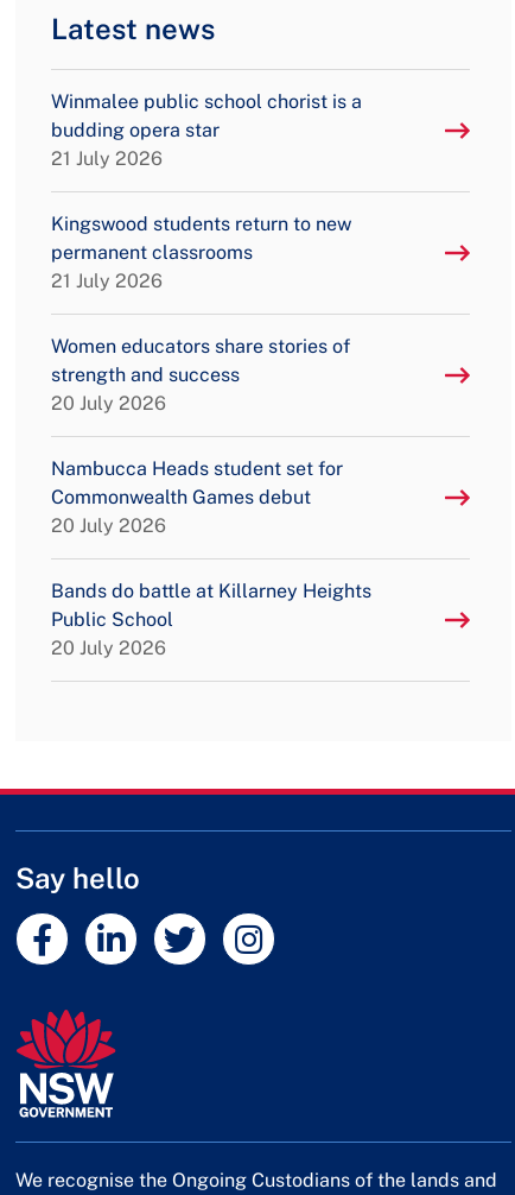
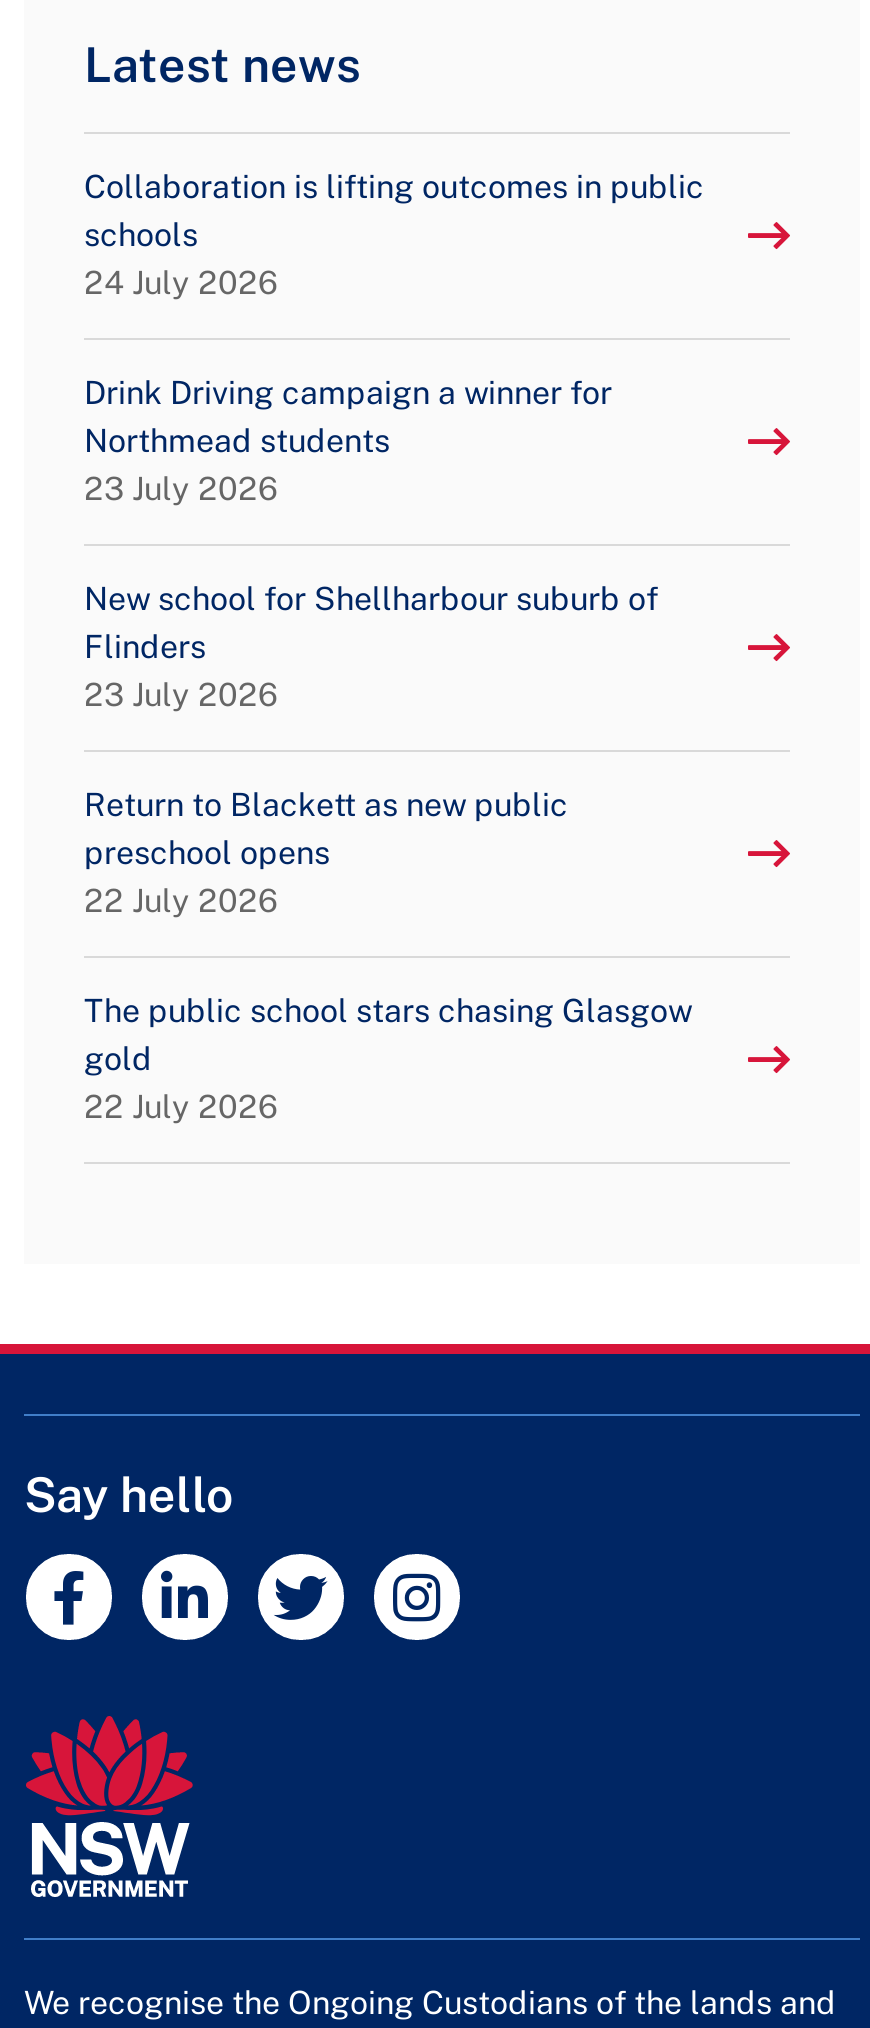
[51,90,362,170] Winmalee public school chorist is a | budding opera star | 21 July 2026 -> [84,168,704,302] Collaboration is lifting outcomes in public | schools | 24 July 2026
[51,212,351,292] Kingswood students return to new | permanent classrooms | 21 July 2026 -> [84,374,612,508] Drink Driving campaign a winner for | Northmead students | 23 July 2026
[51,335,350,414] Women educators share stories of | strength and success | 20 July 2026 -> [84,580,658,714] New school for Shellharbour suburb of | Flinders | 23 July 2026
[51,457,343,537] Nambucca Heads student set for | Commonwealth Games debut | 20 July 2026 -> [84,786,568,920] Return to Blackett as new public | preschool opens | 22 July 2026
[51,579,371,659] Bands do battle at Killarney Heights | Public School | 20 July 2026 -> [84,992,692,1126] The public school stars chasing Glasgow | gold | 22 July 2026

